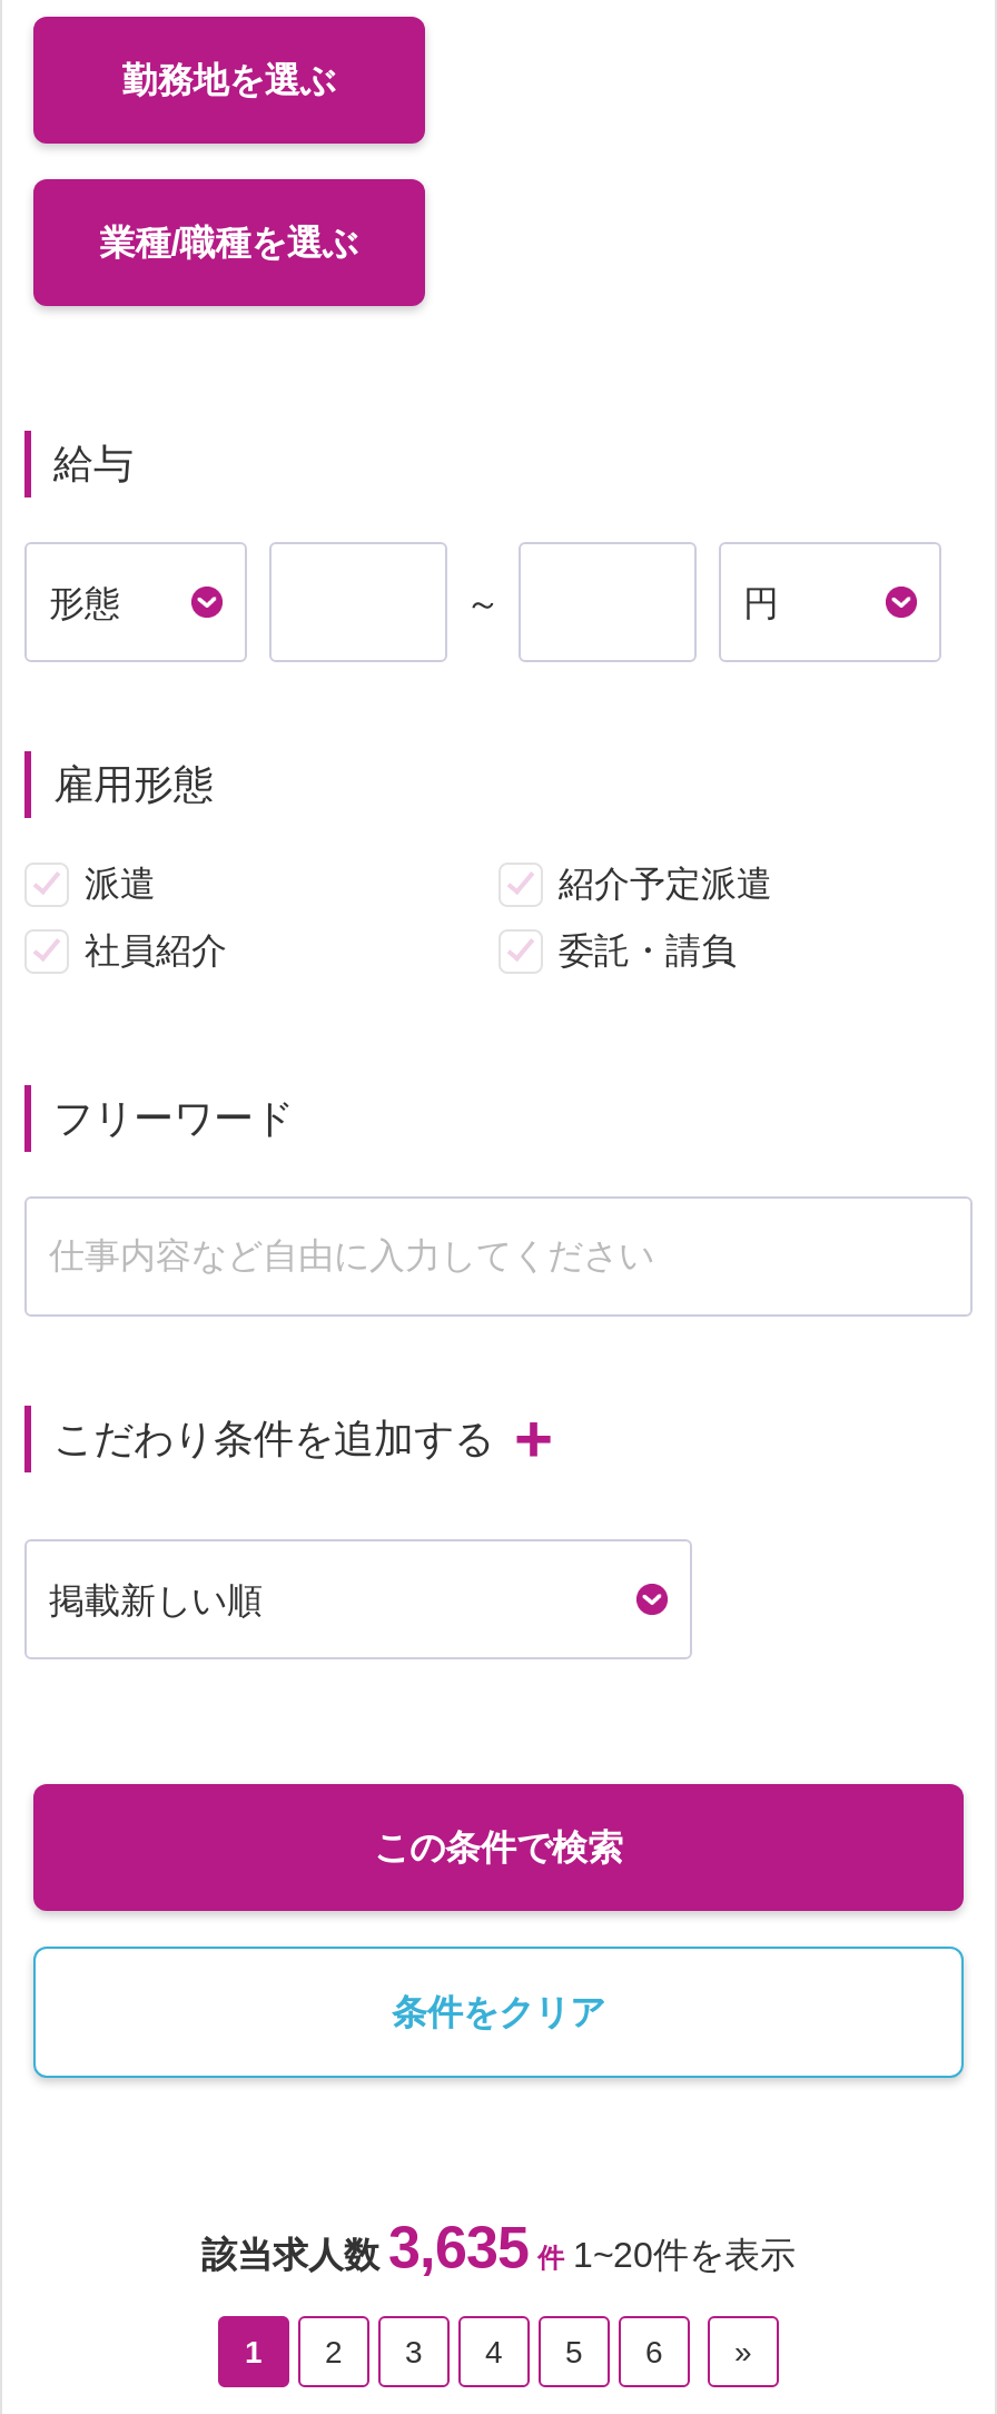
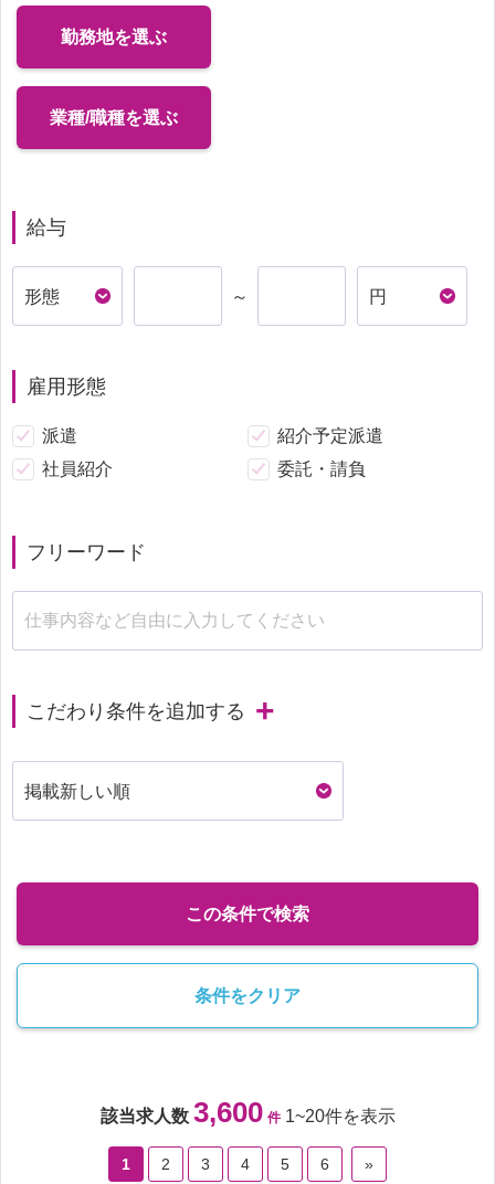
[201,2214,796,2280] 該当求人数3,635 件 1~20件を表示 -> [100,1096,395,1129] 該当求人数3,600 件 1~20件を表示

